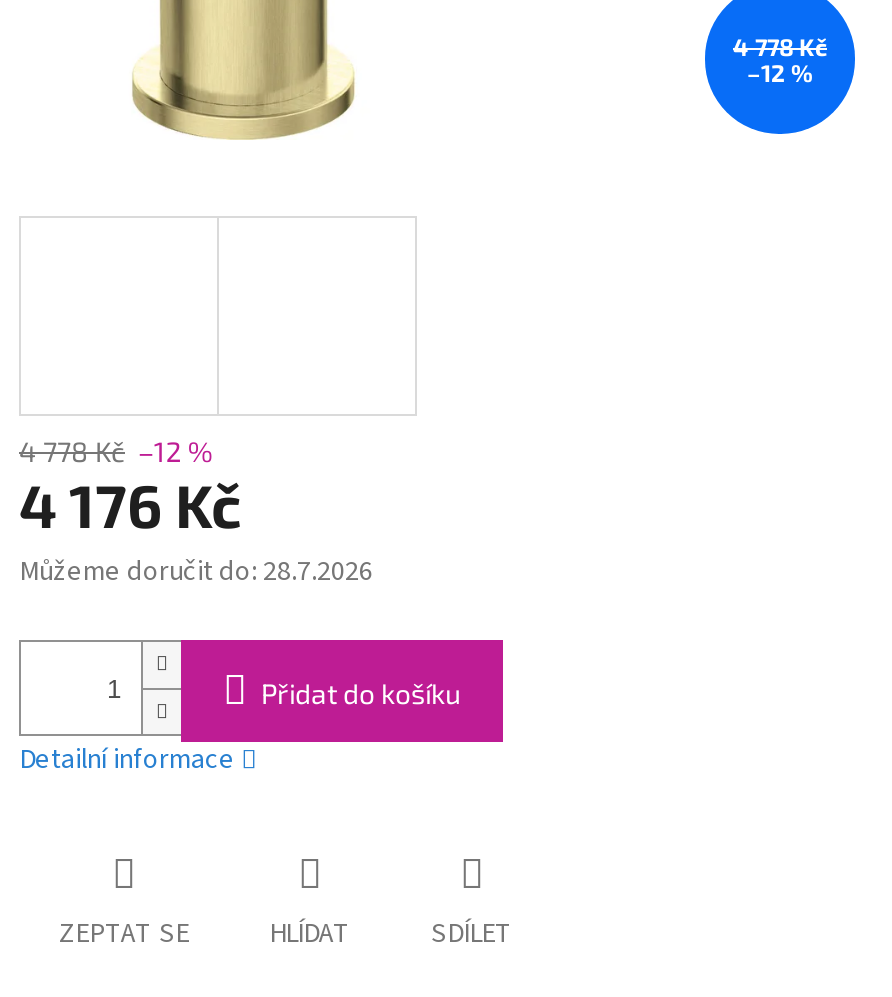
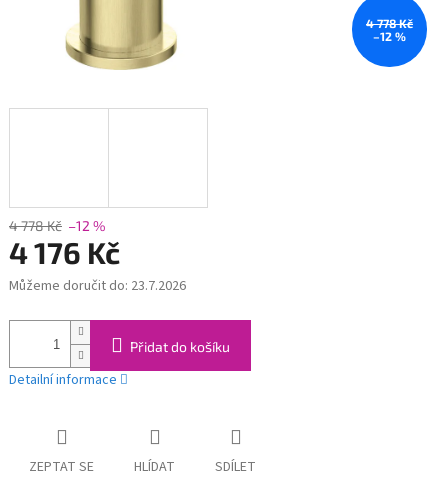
[19,553,373,593] Můžeme doručit do: 28.7.2026 -> [9,276,186,296] Můžeme doručit do: 23.7.2026

